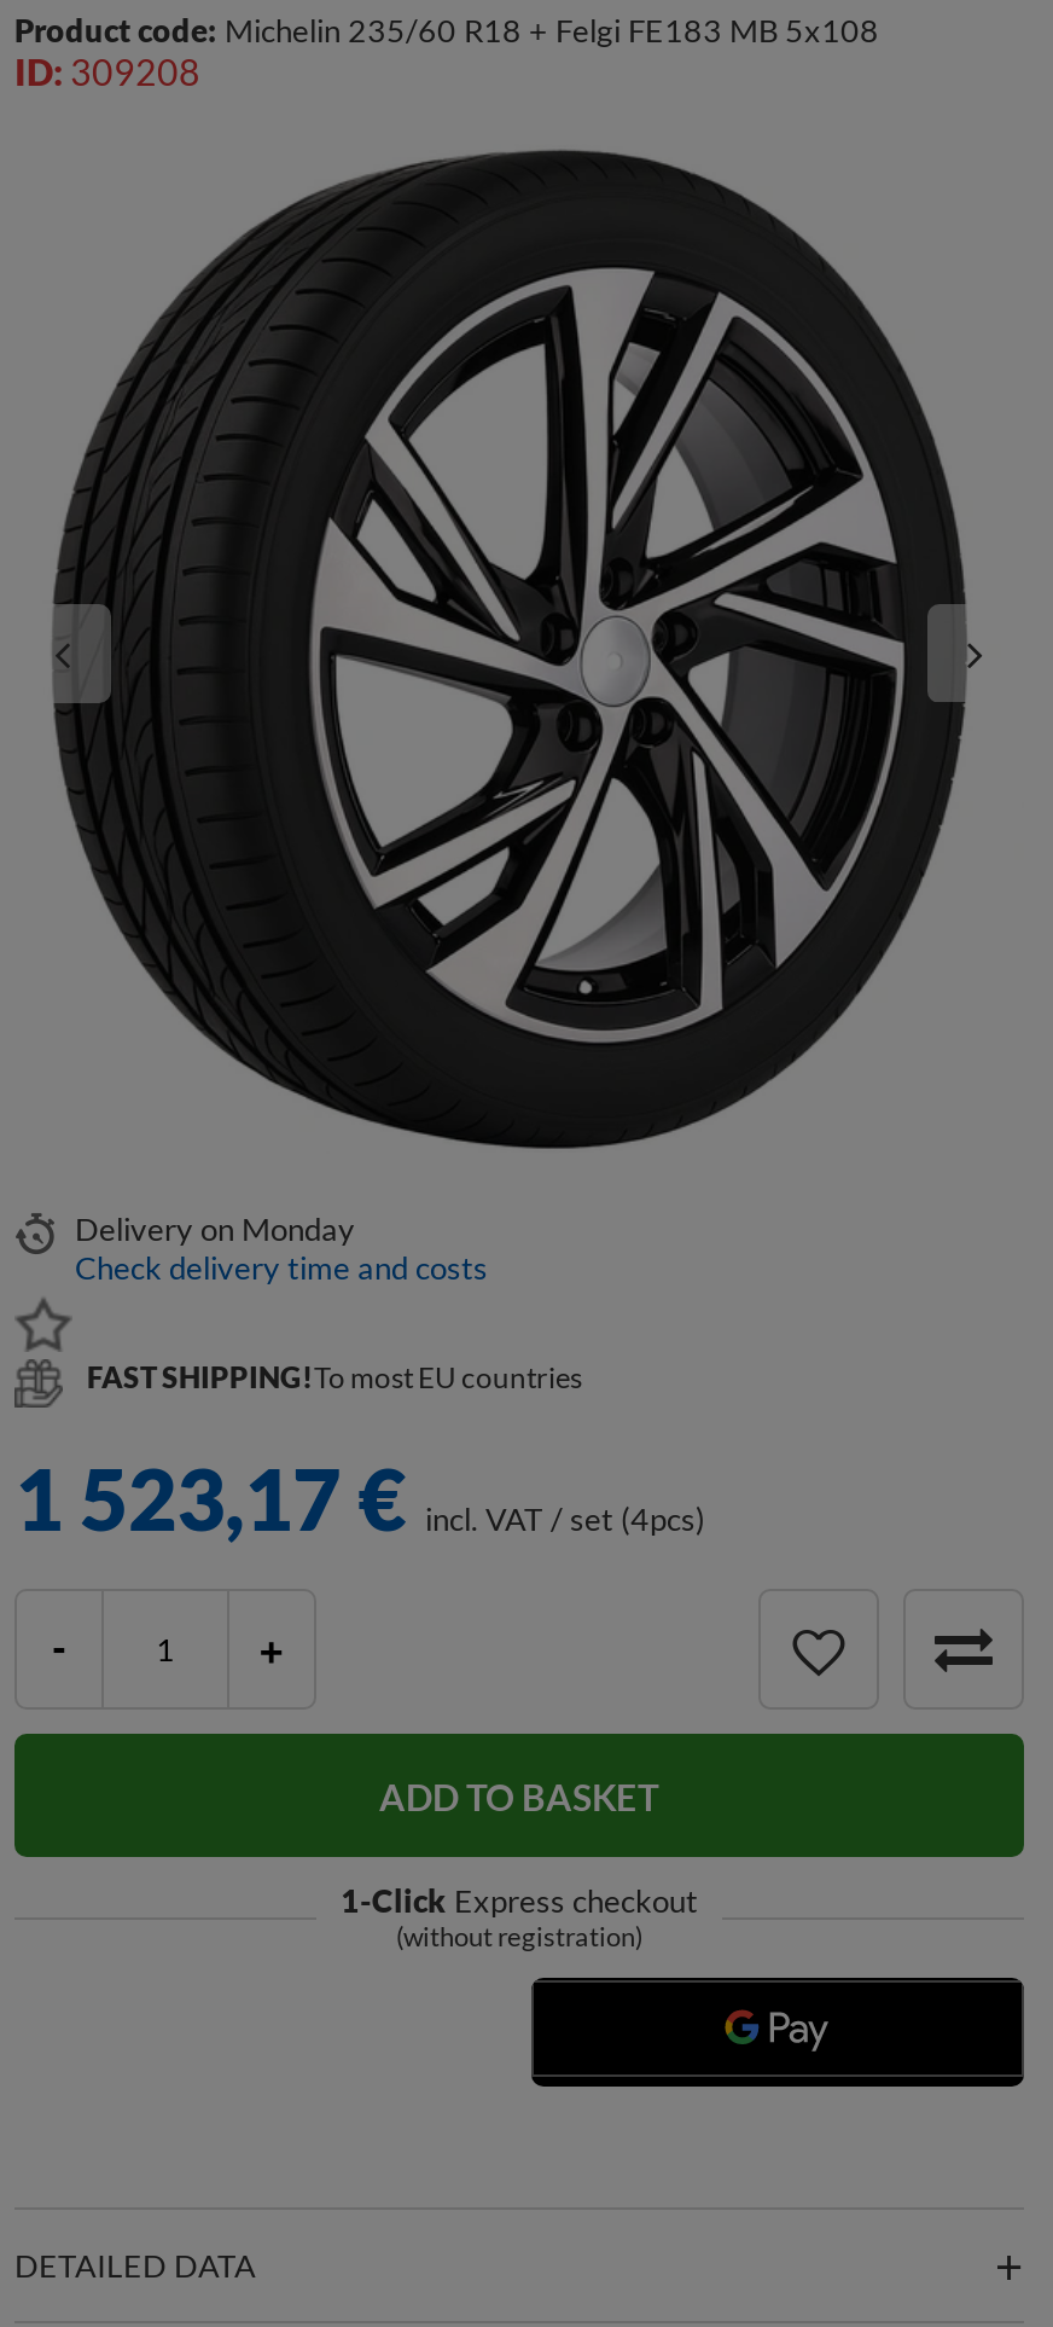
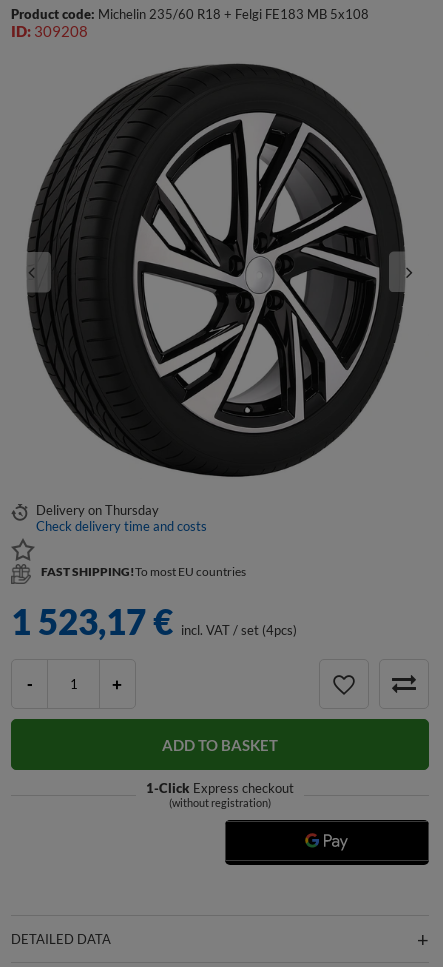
[75,1209,355,1248] Delivery on Monday -> [36,502,159,518] Delivery on Thursday

